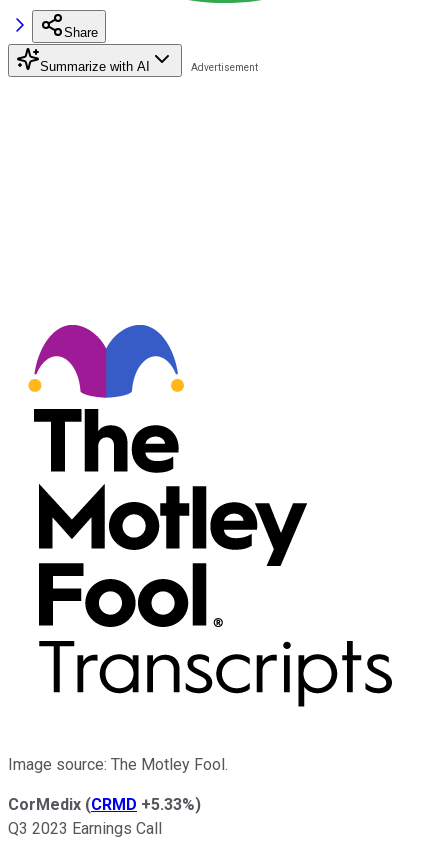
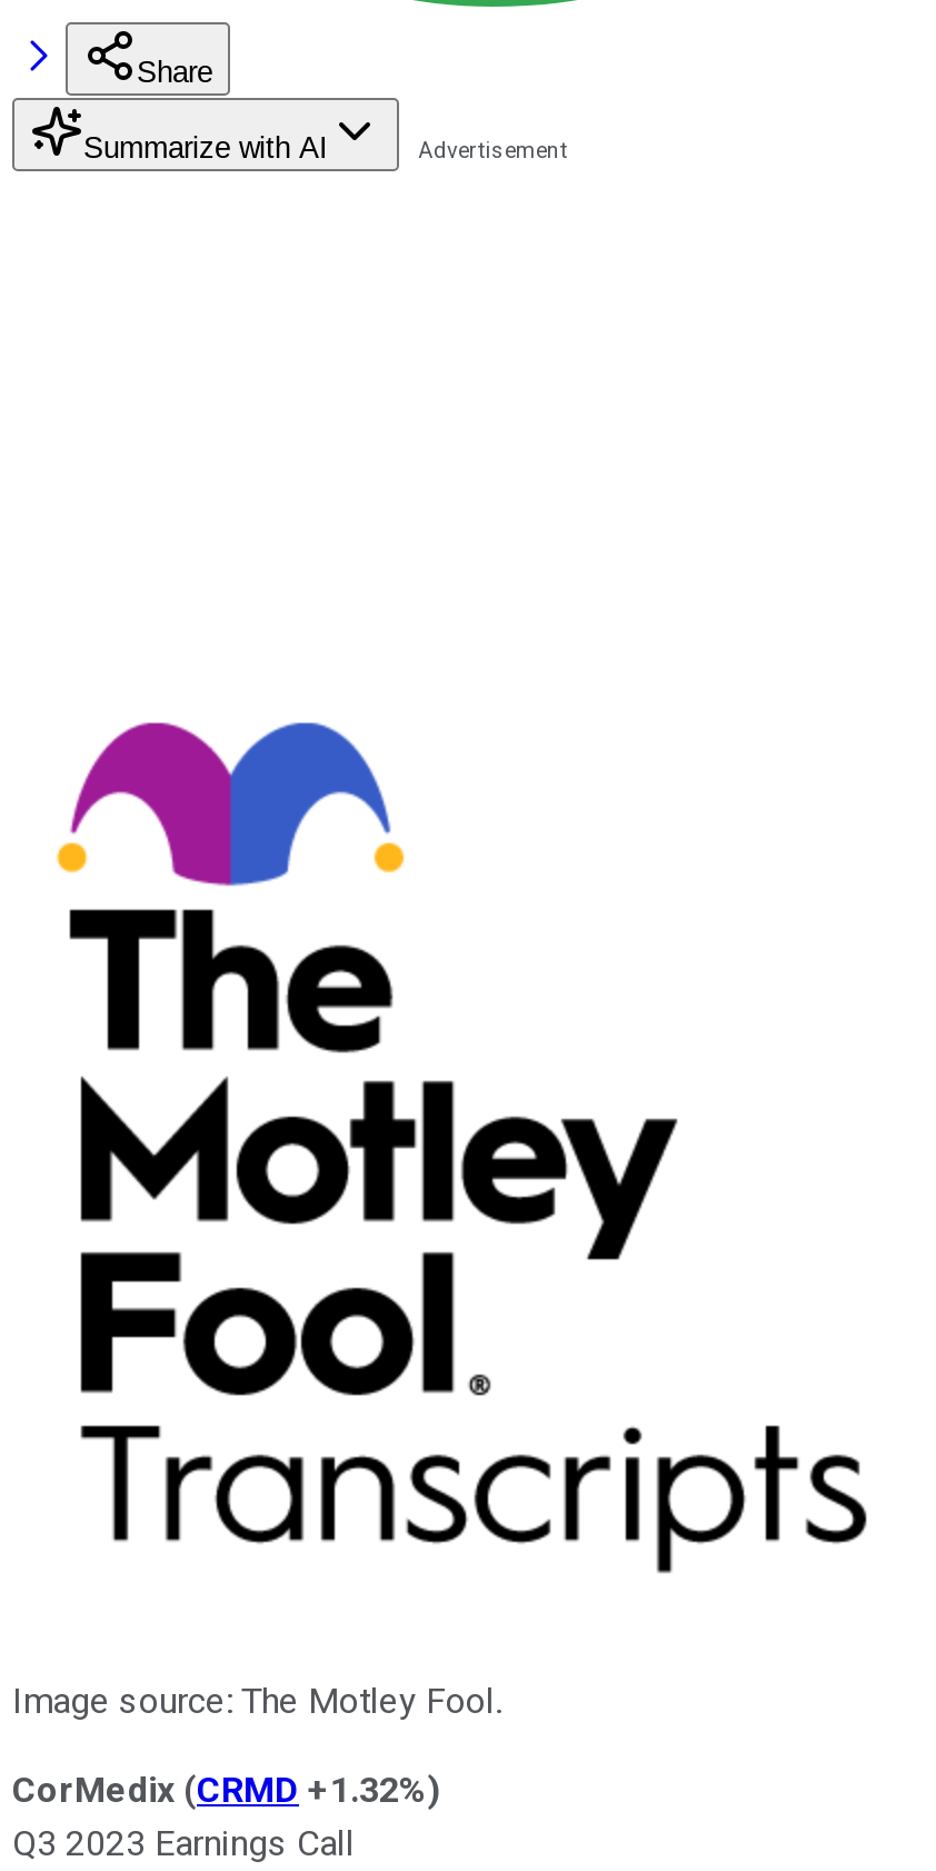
[8,795,201,814] CorMedix (CRMD +5.33%) -> [12,1768,441,1810] CorMedix (CRMD +1.32%)

